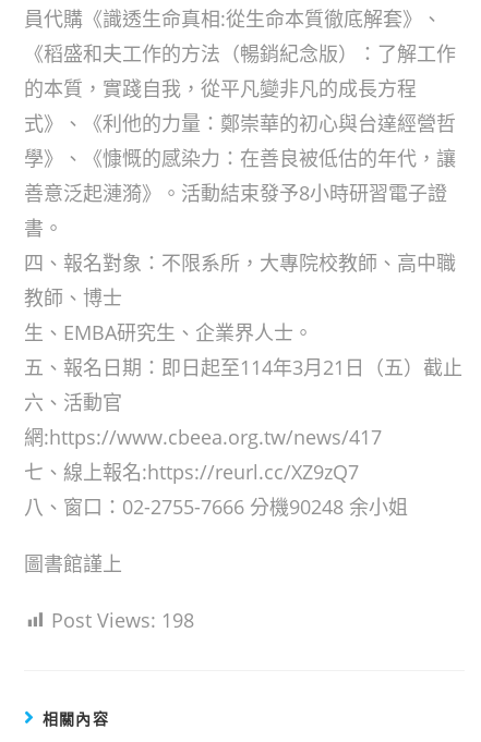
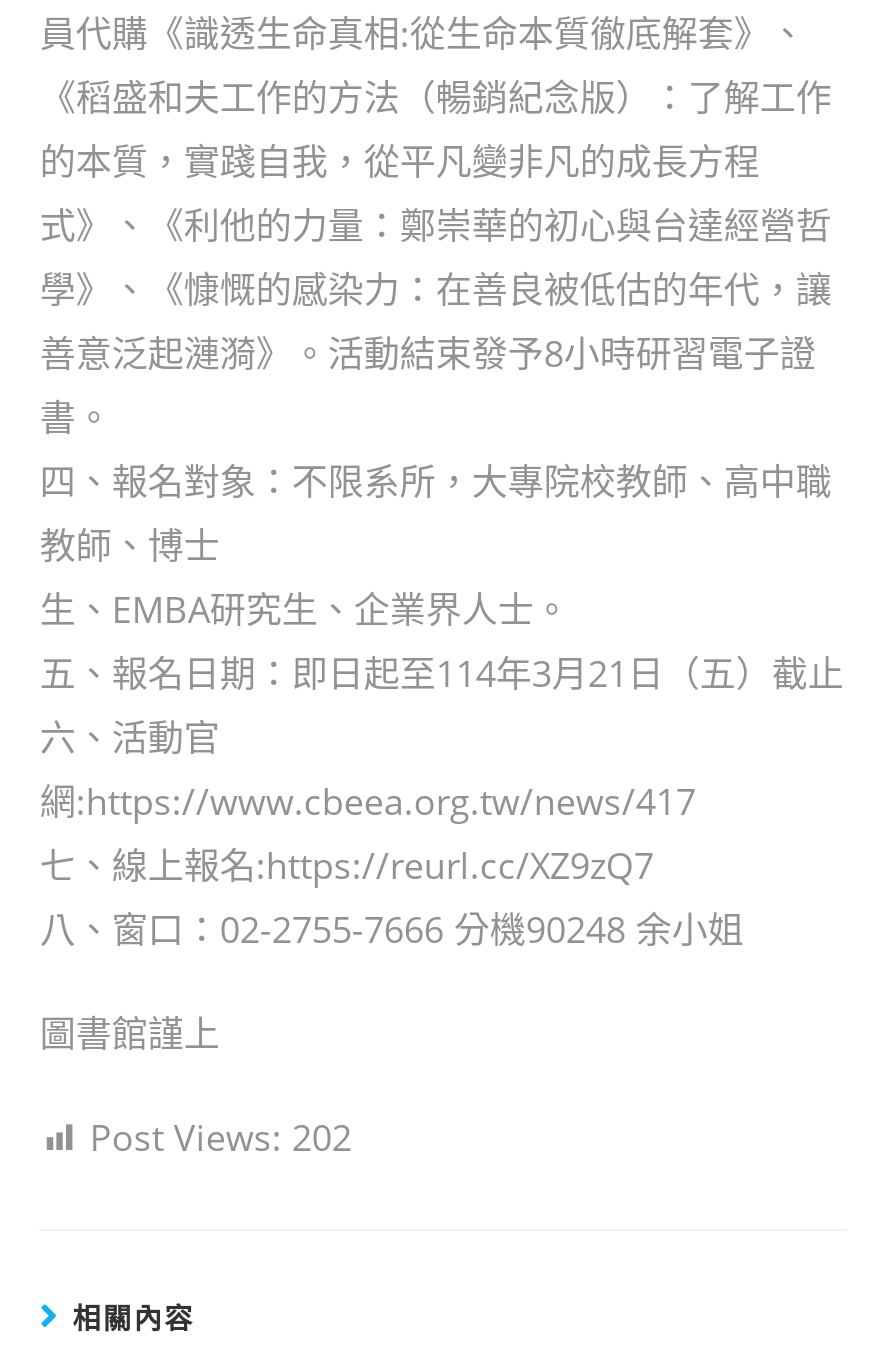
[52,607,195,633] Post Views: 198 -> [90,1113,352,1161] Post Views: 202

